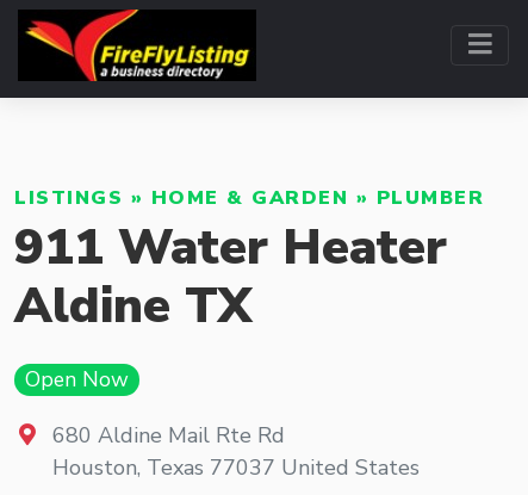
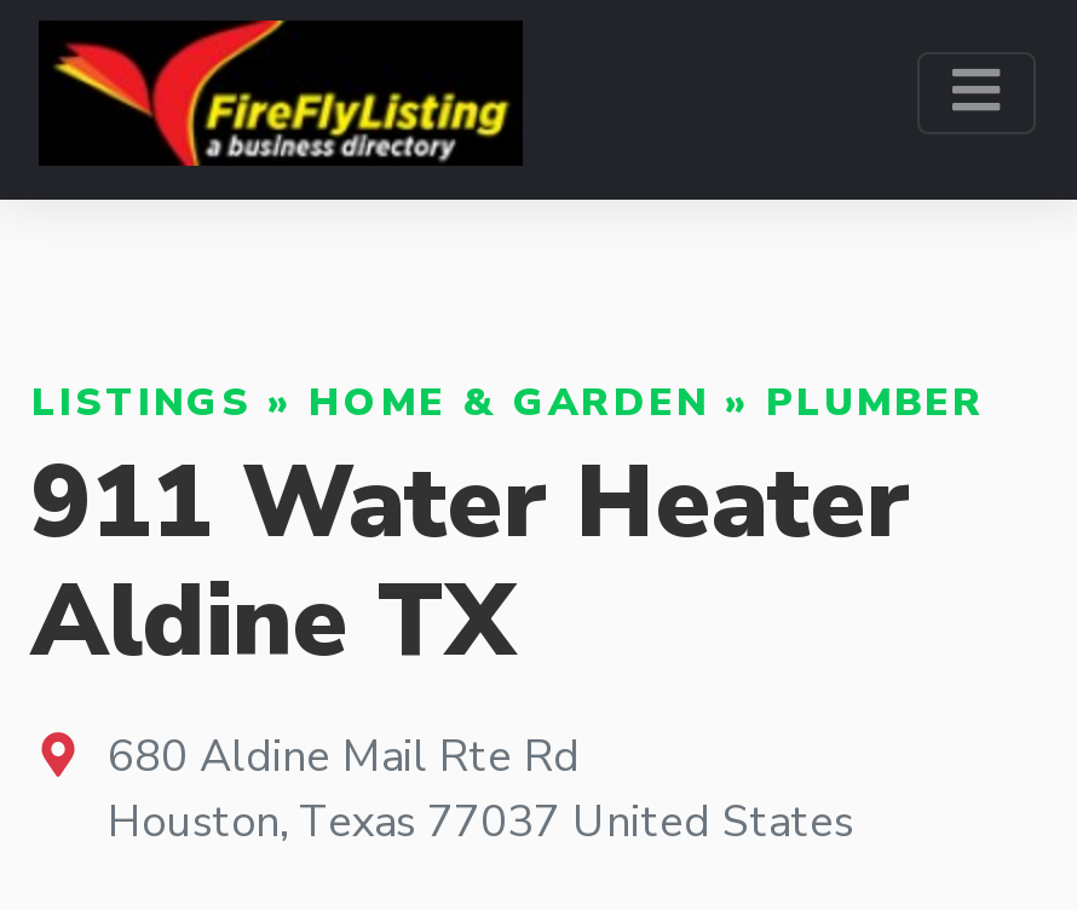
[25,365,128,393] Open Now -> none

